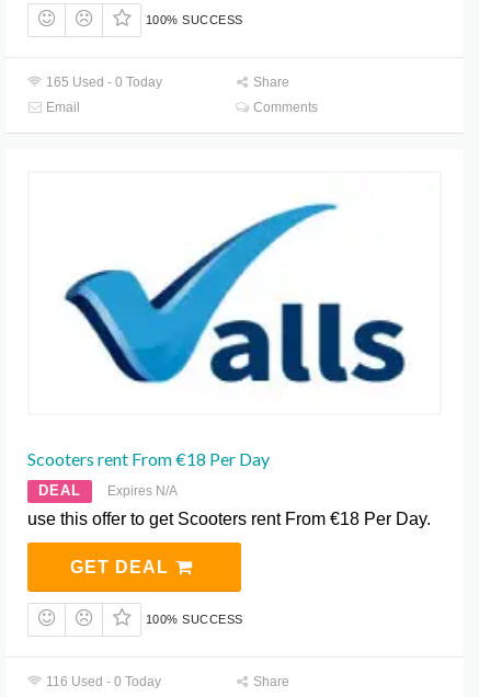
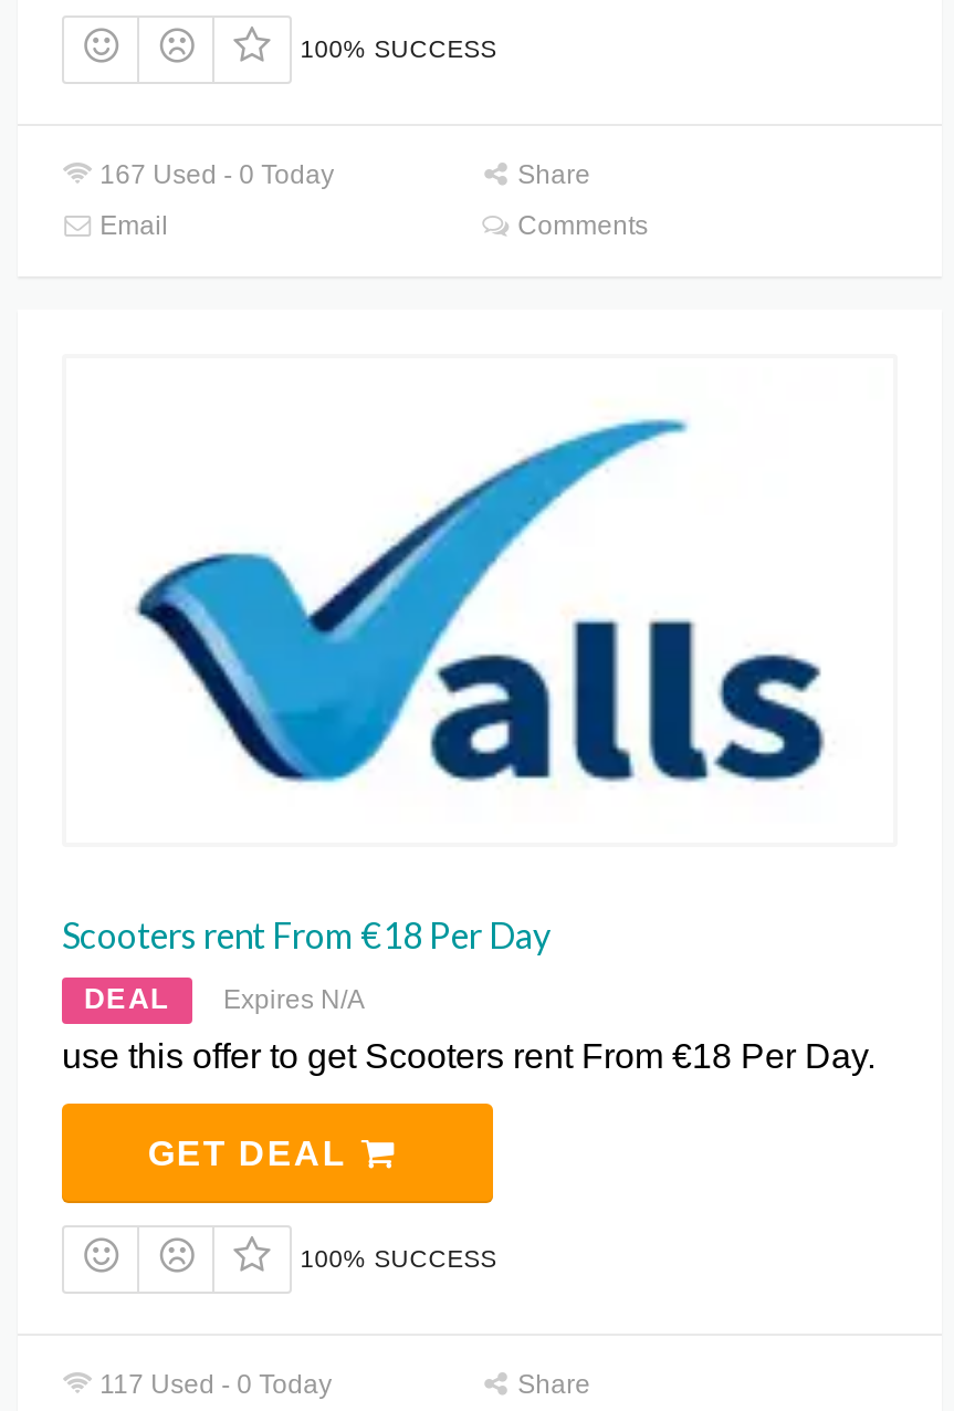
[43,75,162,90] 165 Used - 0 Today -> [93,160,334,191] 167 Used - 0 Today
[43,674,161,690] 116 Used - 0 Today -> [93,1370,332,1401] 117 Used - 0 Today

